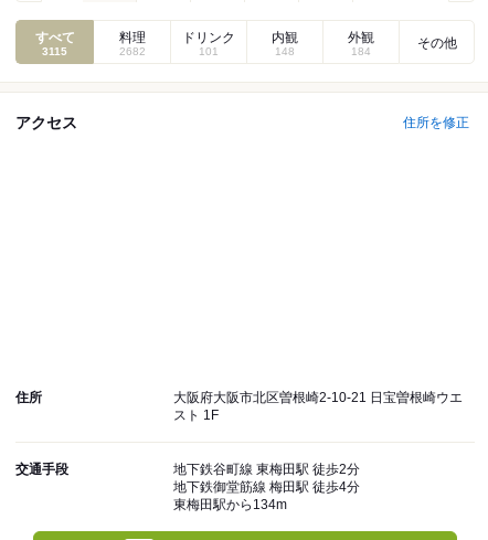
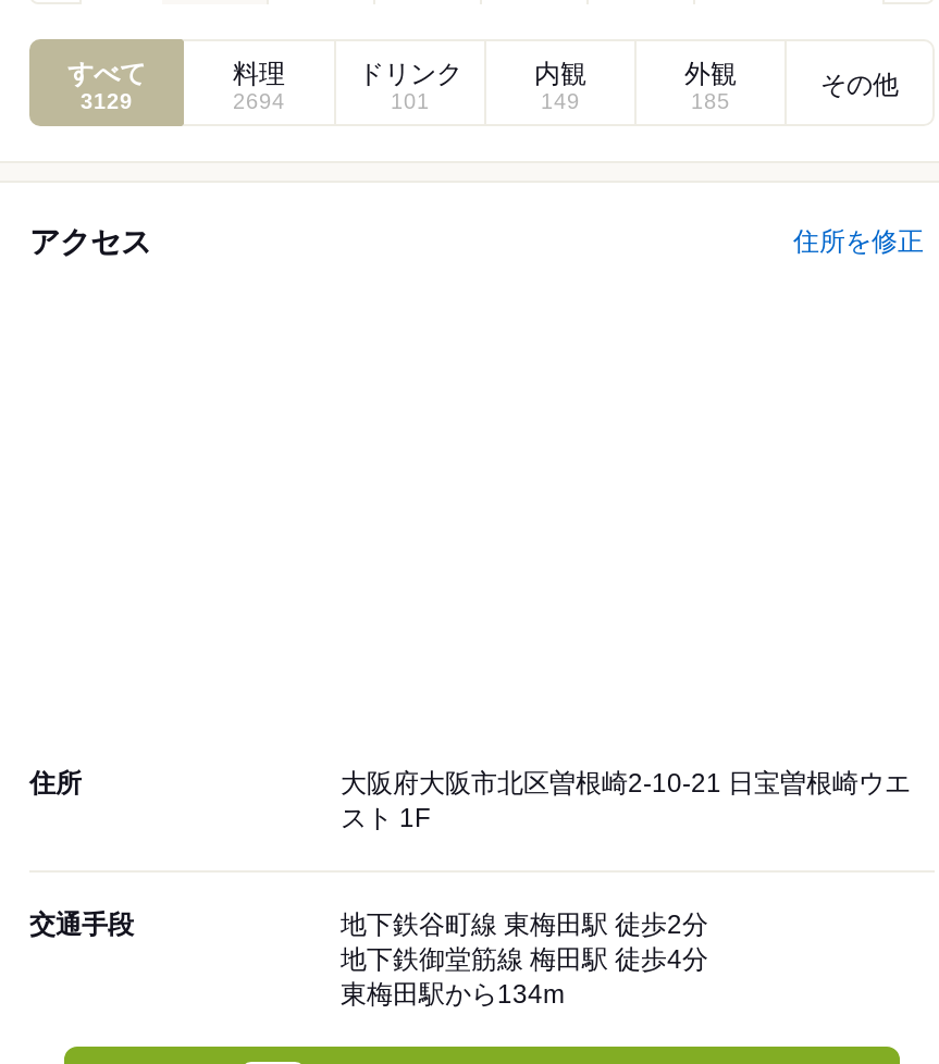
[42,45,67,58] 3115 -> [81,89,133,113] 3129
[119,45,145,58] 2682 -> [233,89,285,113] 2694
[275,45,295,58] 148 -> [541,89,580,113] 149
[351,45,371,58] 184 -> [691,89,730,113] 185

